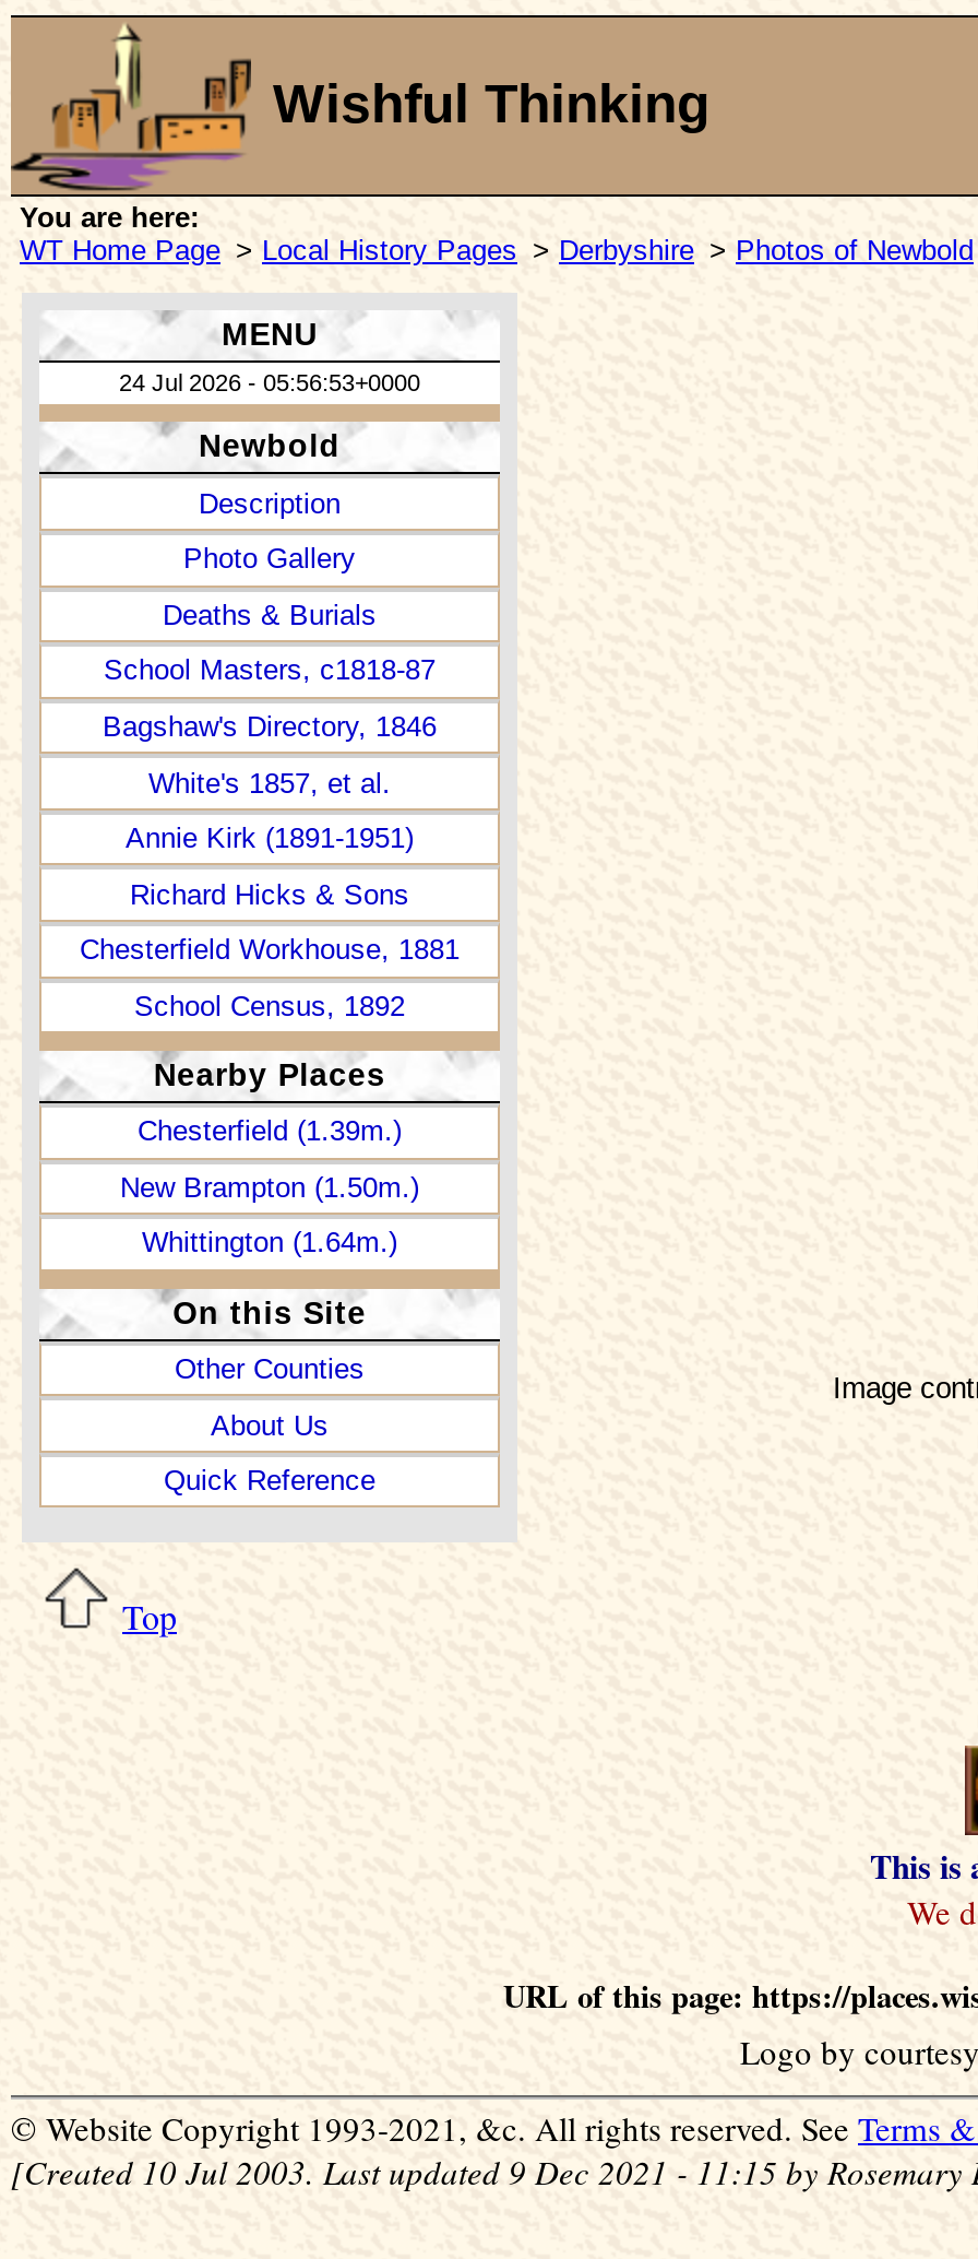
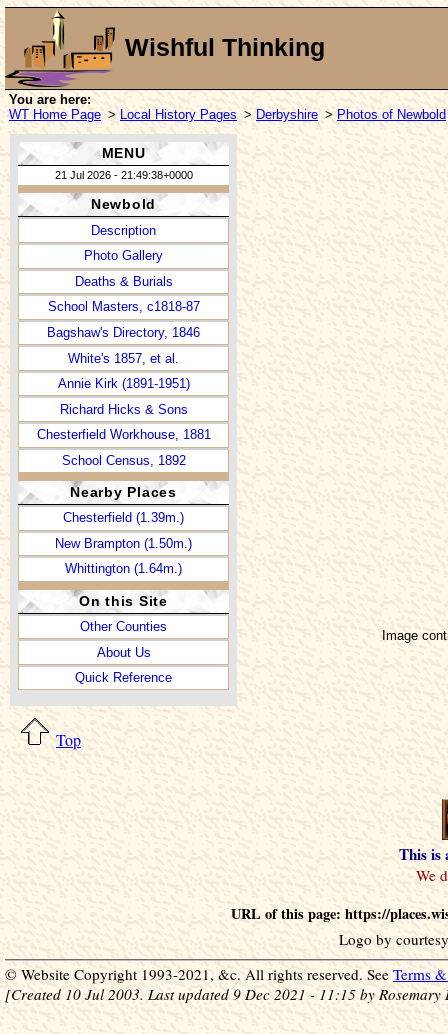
[119,369,420,395] 24 Jul 2026 - 05:56:53+0000 -> [54,169,192,181] 21 Jul 2026 - 21:49:38+0000

